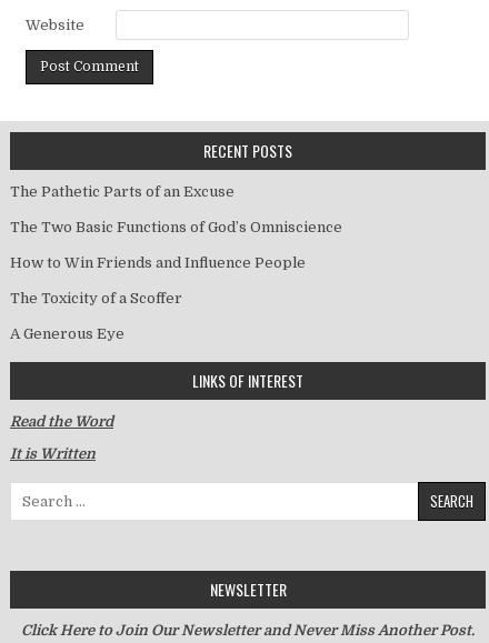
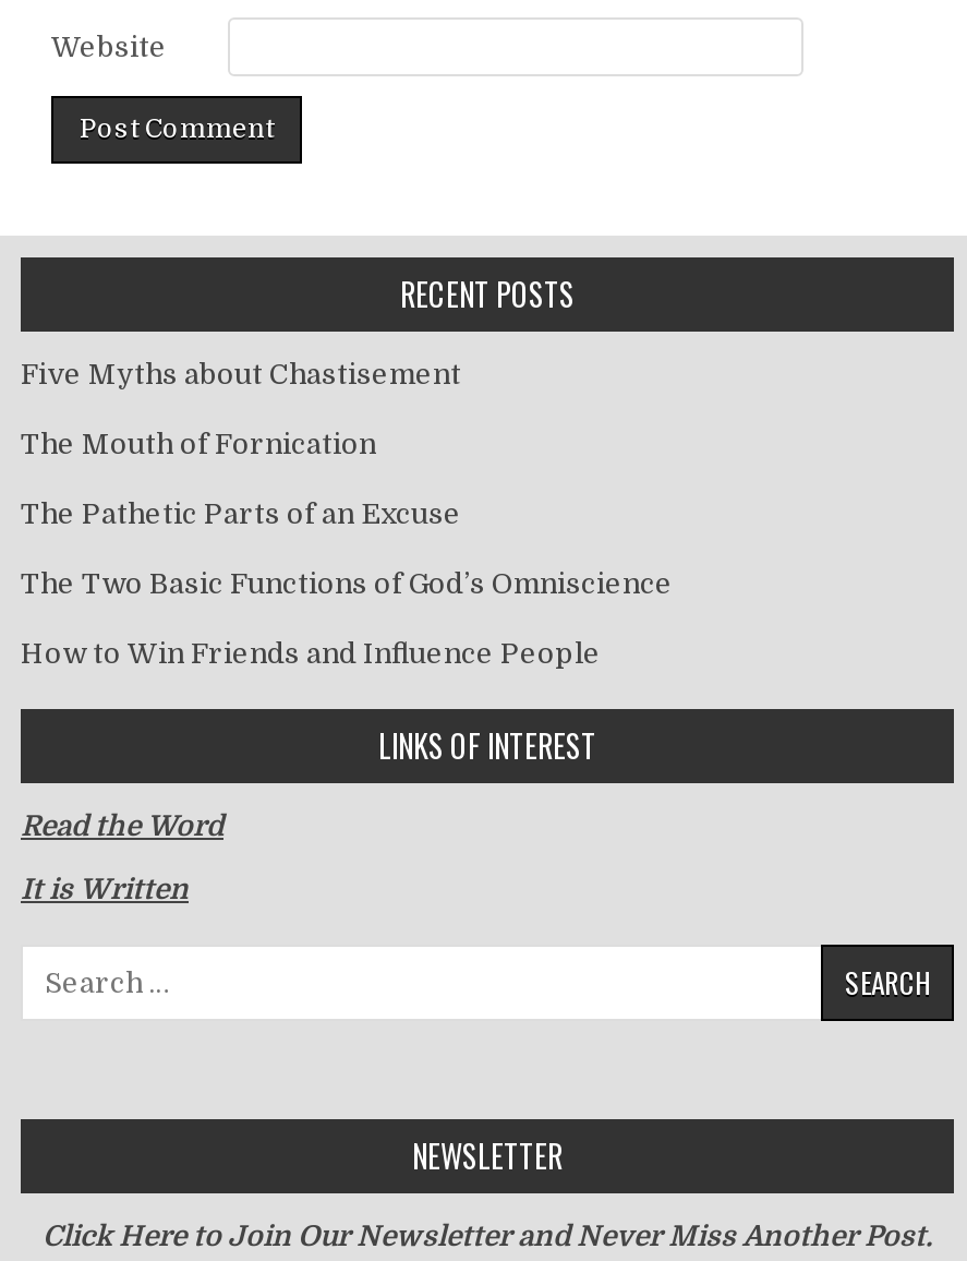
none -> [21,358,461,461] Five Myths about Chastisement | The Mouth of Fornication
moved [10,184,342,271] -> [21,498,673,670]: The Pathetic Parts of an Excuse | The Two Basic Functions of God’s Omniscience | How to Win Friends and Influence People
[10,290,182,342] The Toxicity of a Scoffer | A Generous Eye -> none

